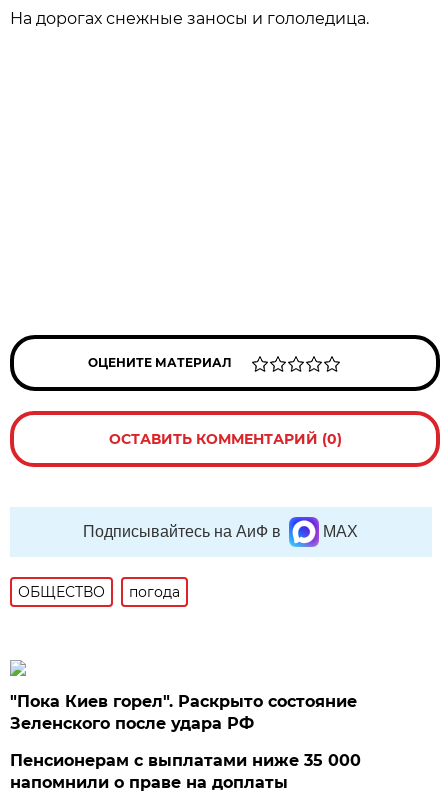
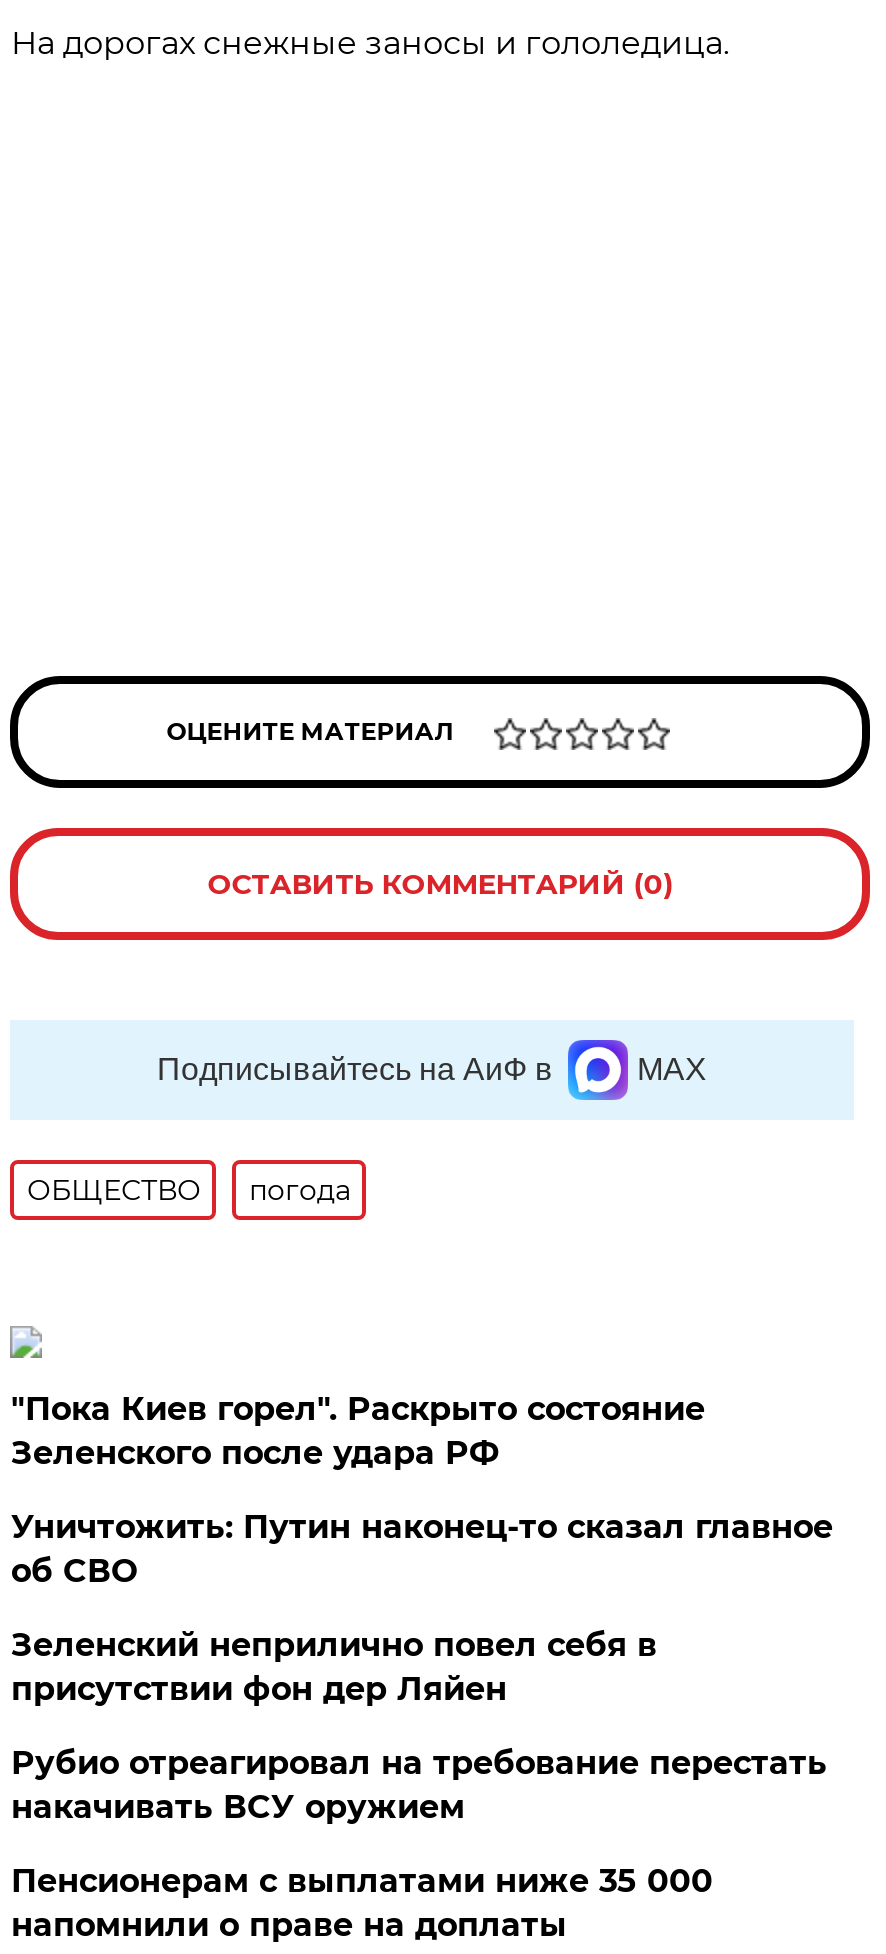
none -> [11,1508,833,1826] Уничтожить: Путин наконец-то сказал главное | об СВО | Зеленский неприлично повел cебя в | присутствии фон дер Ляйен | Рубио отреагировал на требование перестать | накачивать ВСУ оружием

